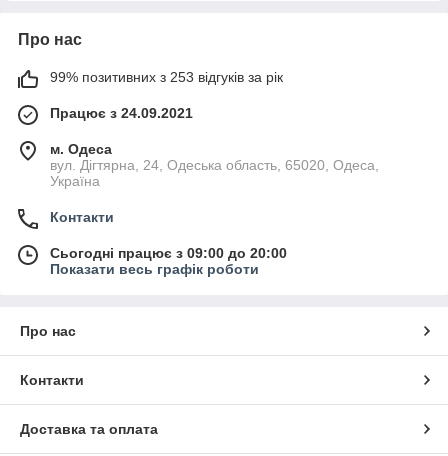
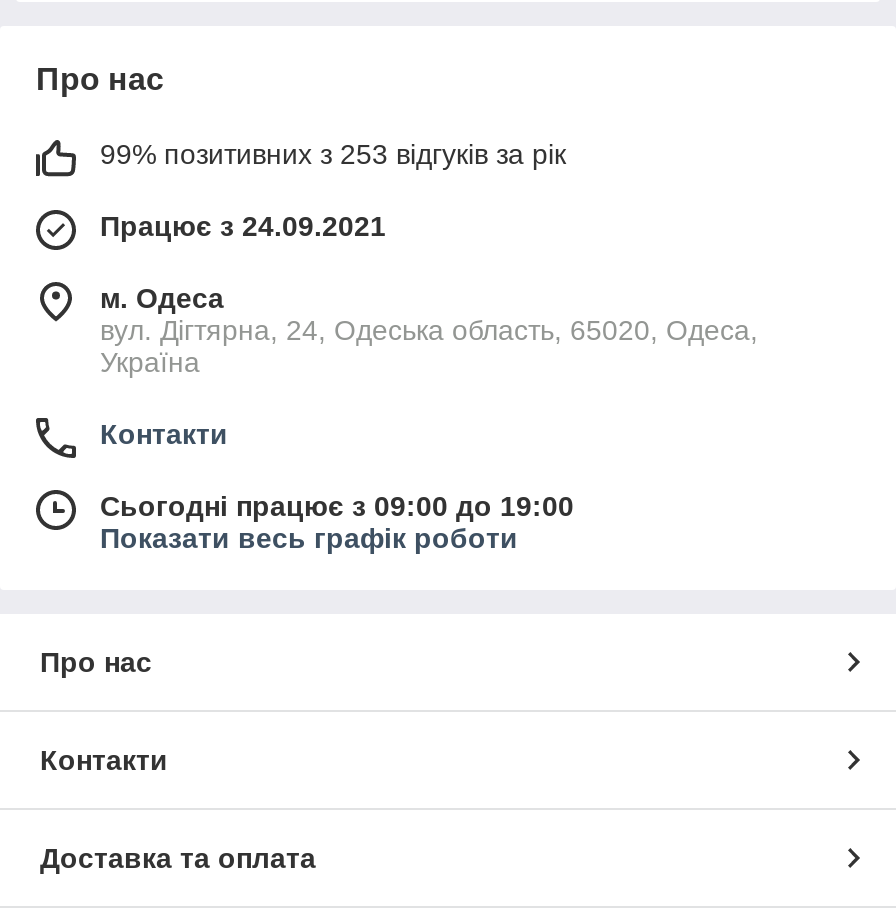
[50,245,287,261] Сьогодні працює з 09:00 до 20:00 -> [100,491,574,523] Сьогодні працює з 09:00 до 19:00

